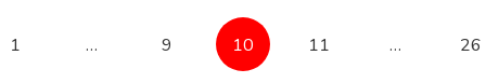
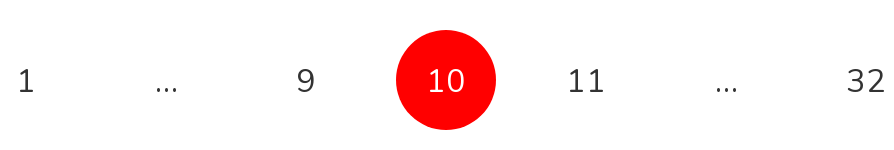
[460,34,482,57] 26 -> [846,61,886,105] 32

